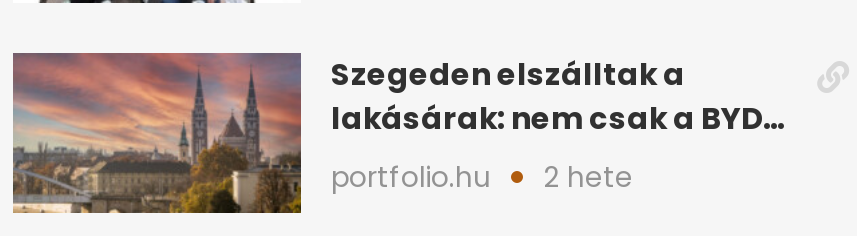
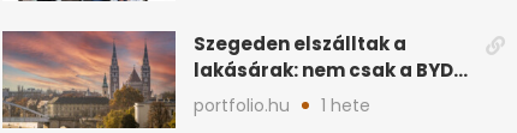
[543,157,633,197] 2 hete -> [321,94,370,118] 1 hete

